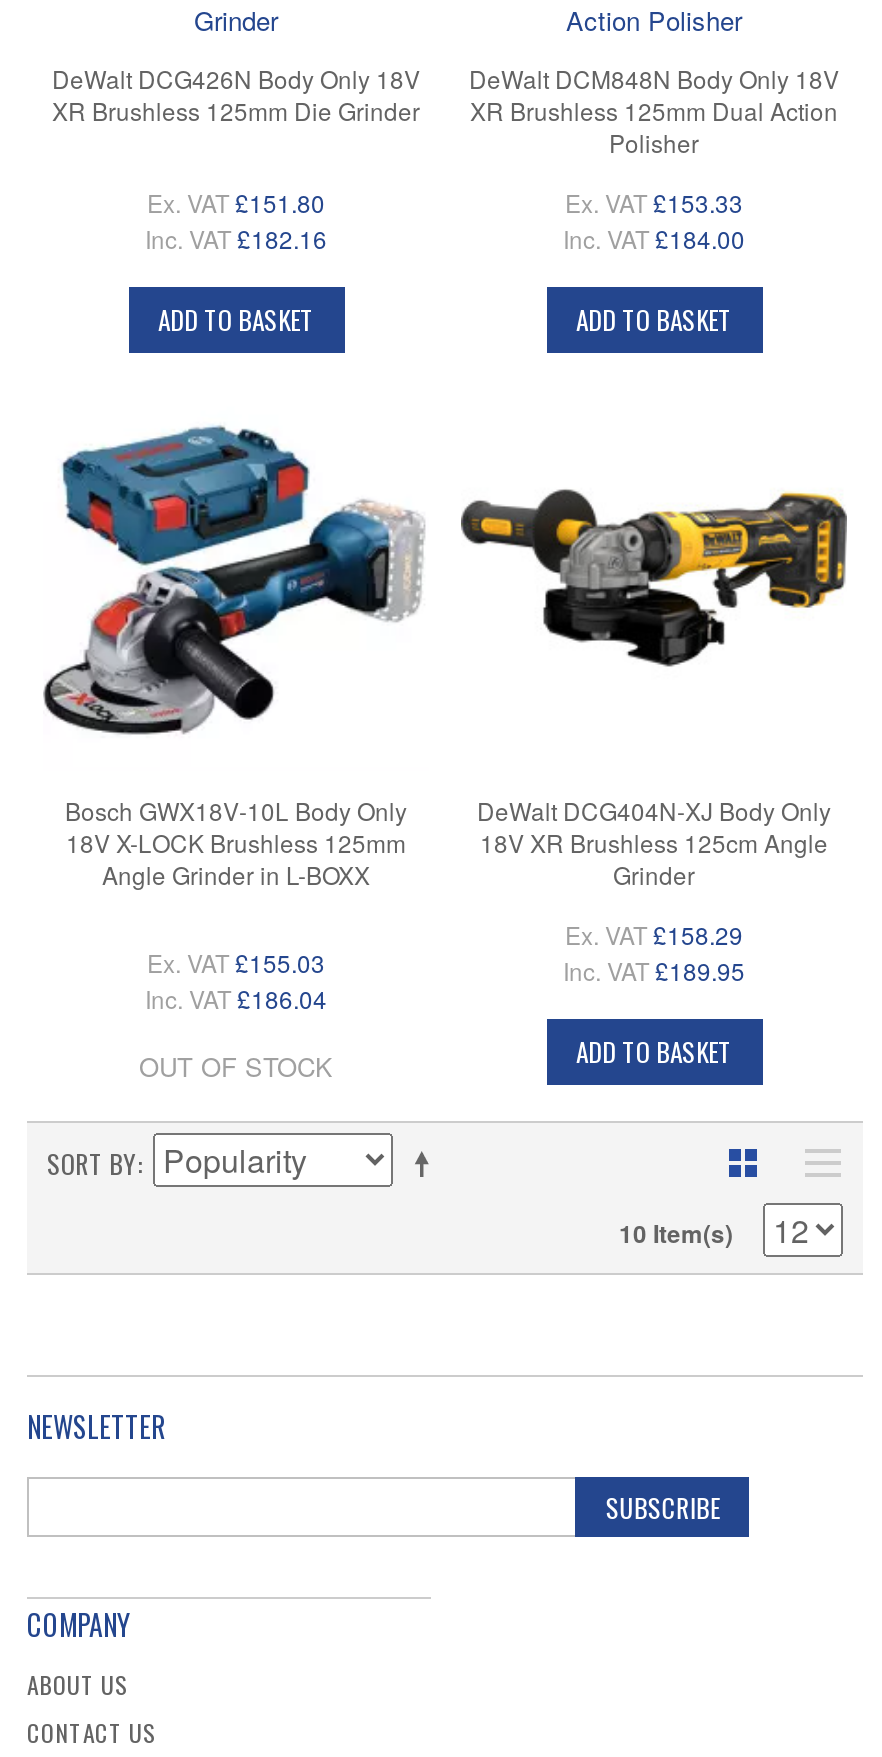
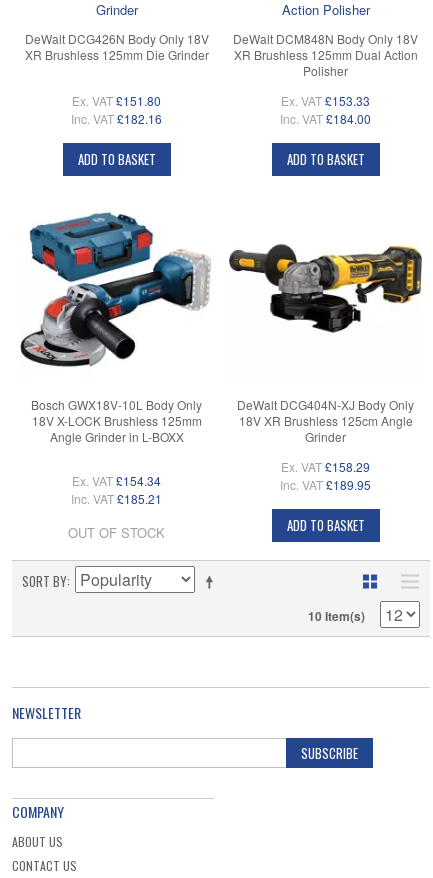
[147,944,325,978] Ex. VAT £155.03 -> [72,472,161,489] Ex. VAT £154.34
[145,980,327,1014] Inc. VAT £186.04 -> [71,490,162,507] Inc. VAT £185.21

